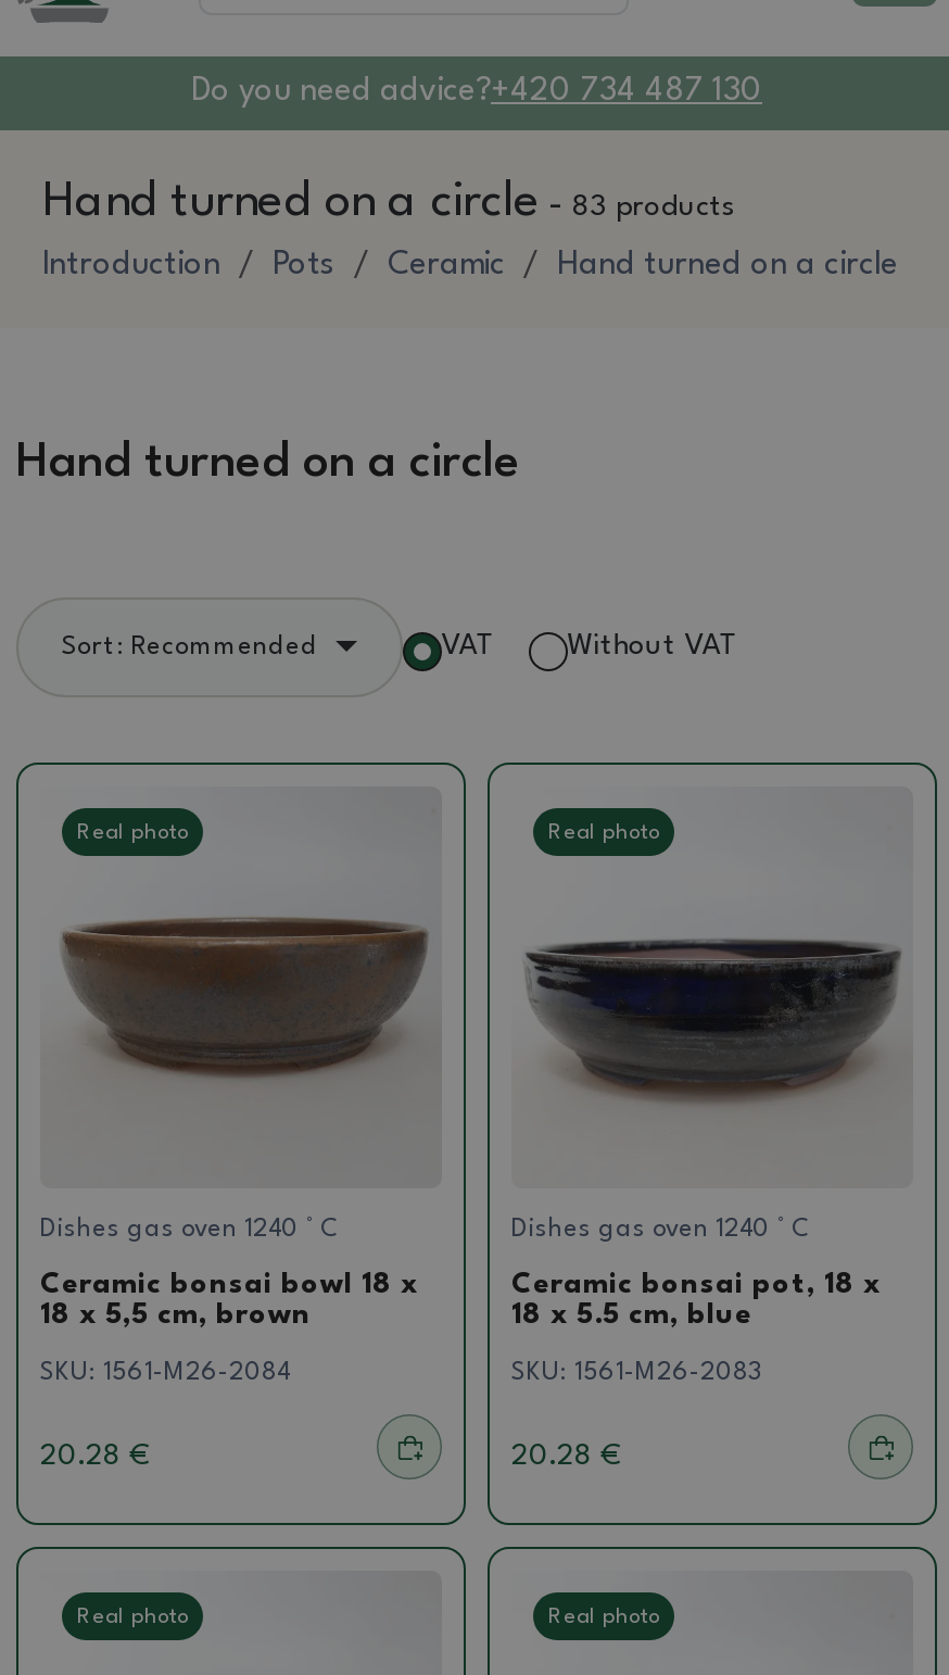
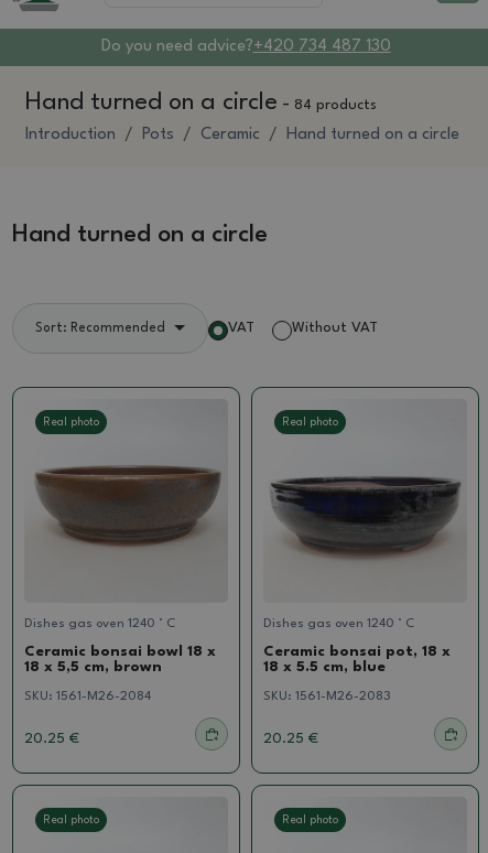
[42,179,735,227] Hand turned on a circle - 83 products -> [25,91,377,115] Hand turned on a circle - 84 products
[40,1443,149,1471] 20.28 € -> [24,732,79,746] 20.25 €
[511,1443,620,1471] 20.28 € -> [263,732,318,746] 20.25 €

